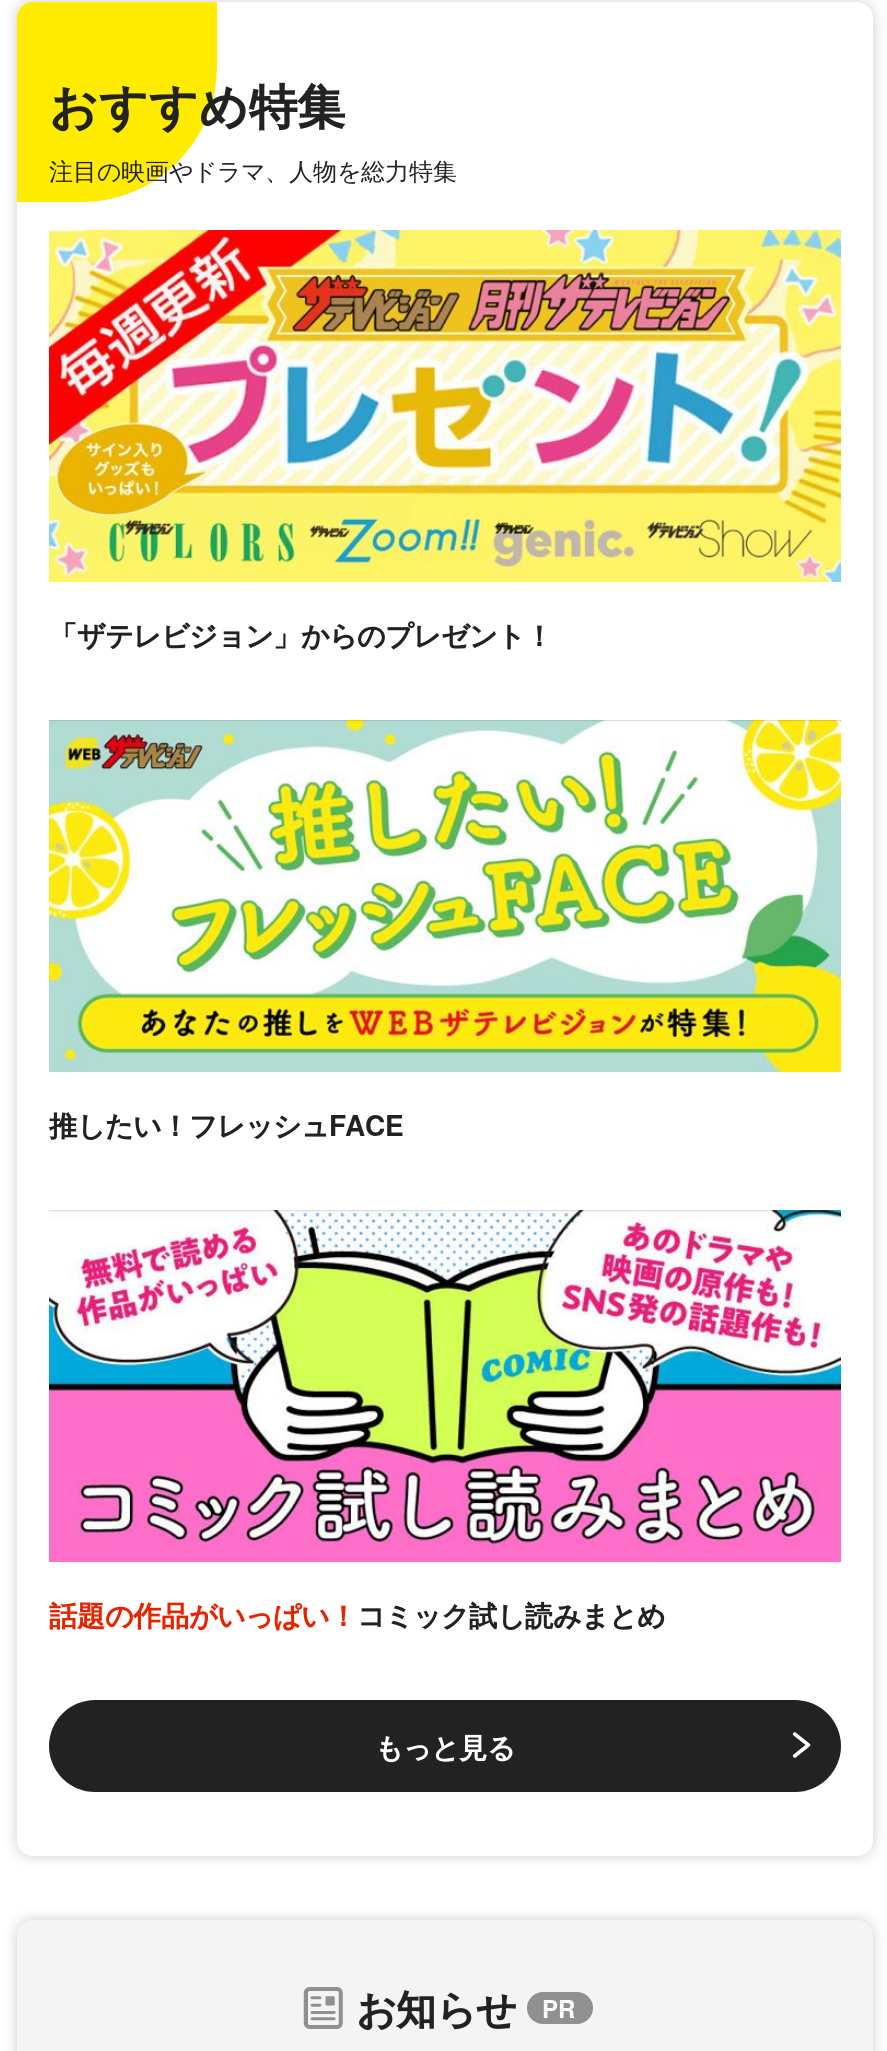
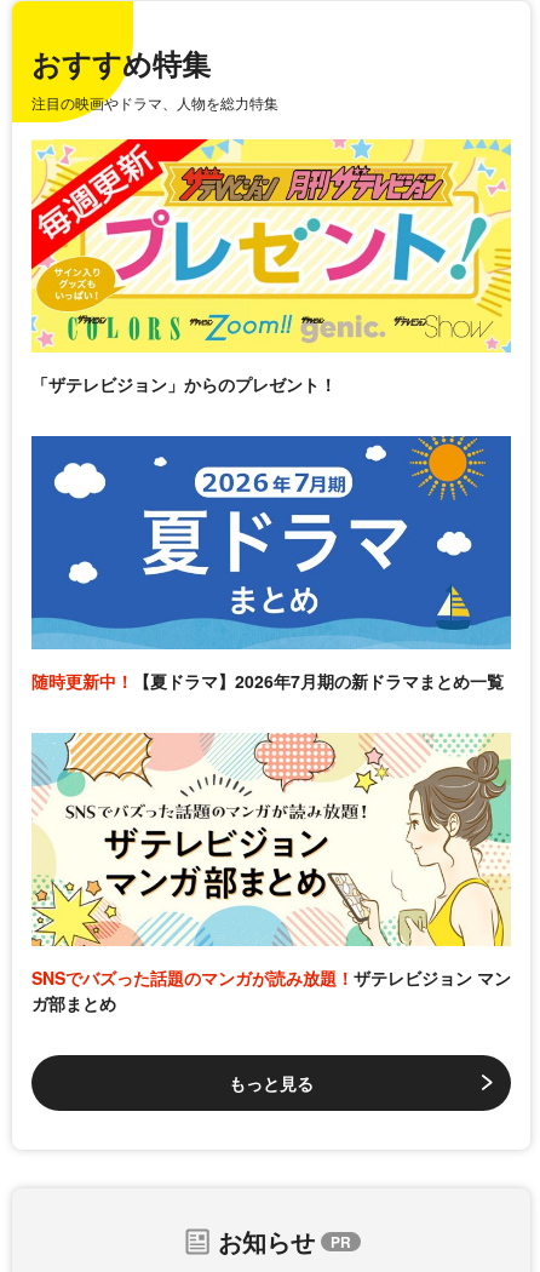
[47,718,843,1144] [image] | 推したい！フレッシュFACE -> [30,435,512,693] [image] | 随時更新中！【夏ドラマ】2026年7月期の新ドラマまとめ一覧
[47,1208,843,1634] [image] | 話題の作品がいっぱい！コミック試し読みまとめ -> [30,732,512,1015] [image] | SNSでバズった話題のマンガが読み放題！ザテレビジョン マン | ガ部まとめ

